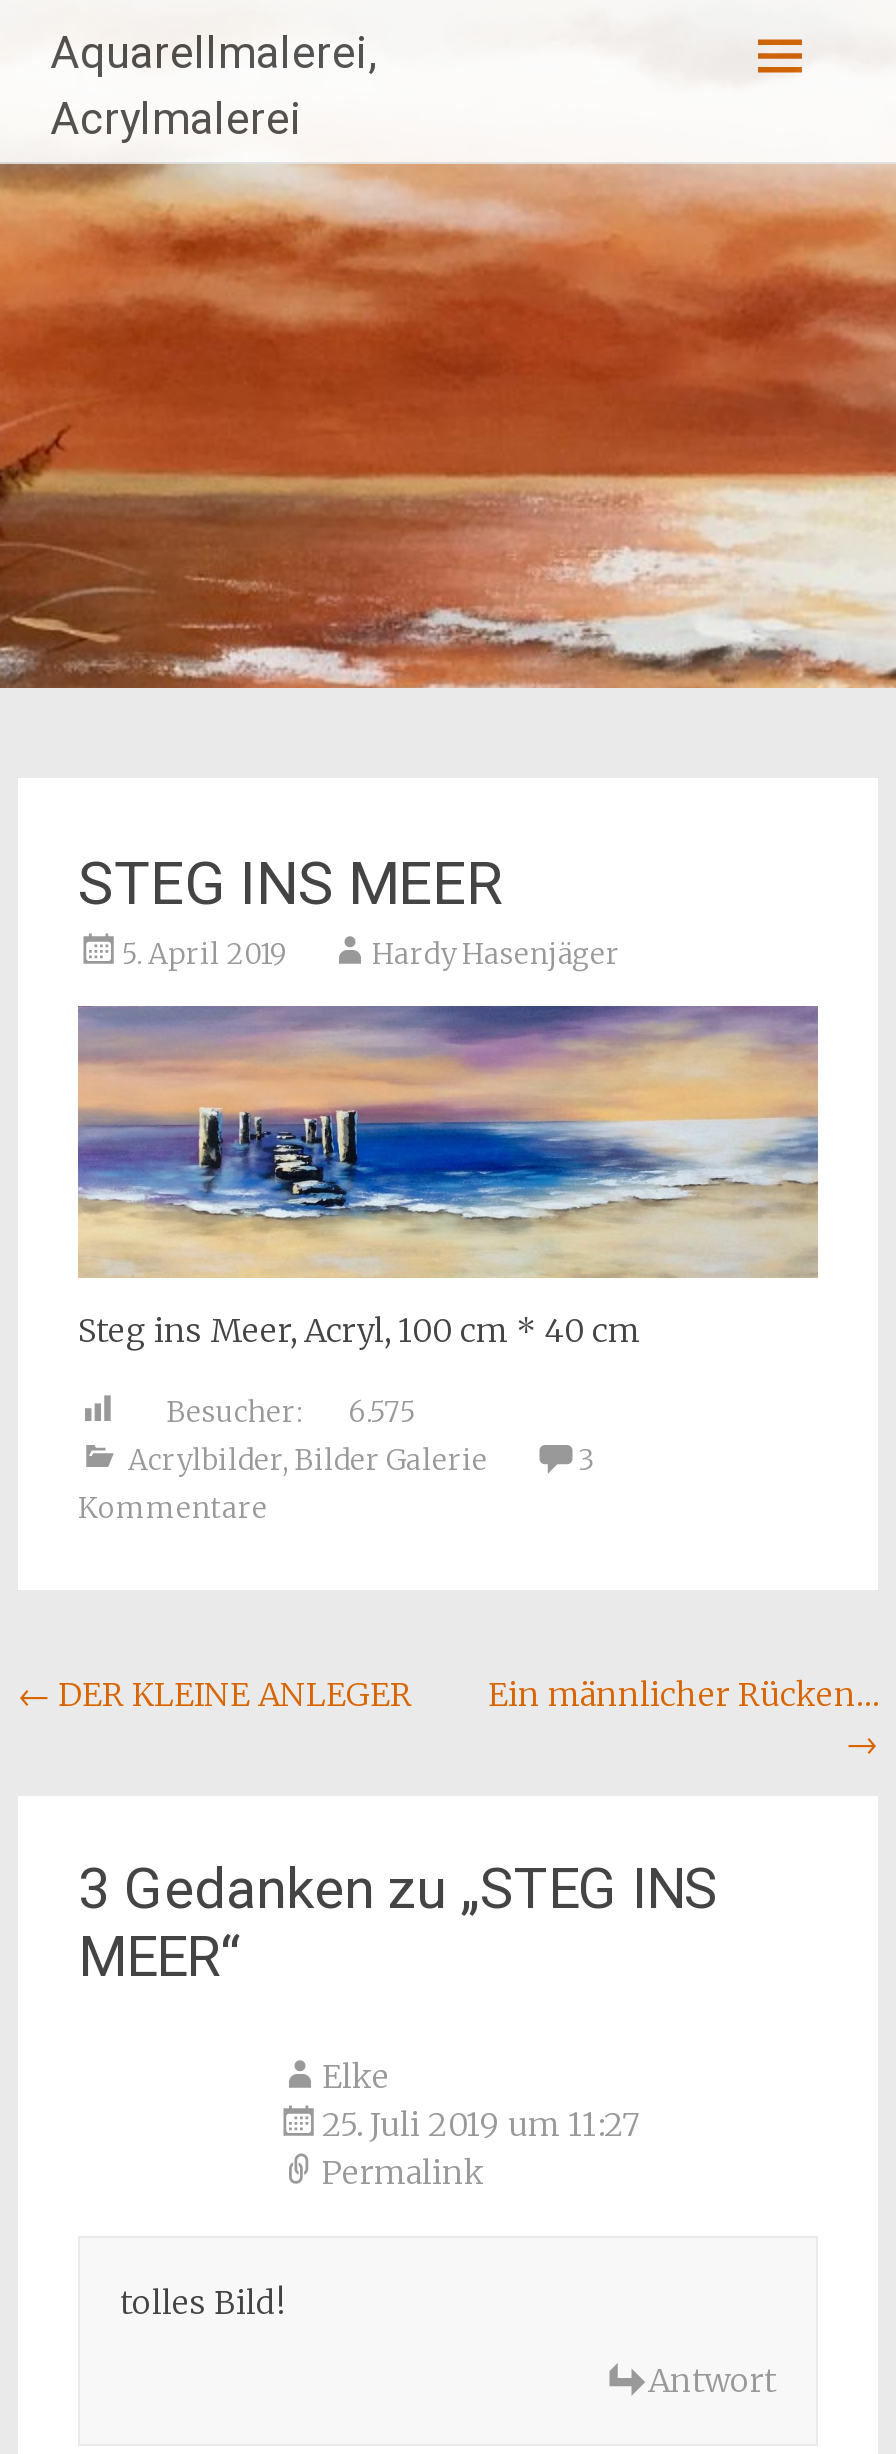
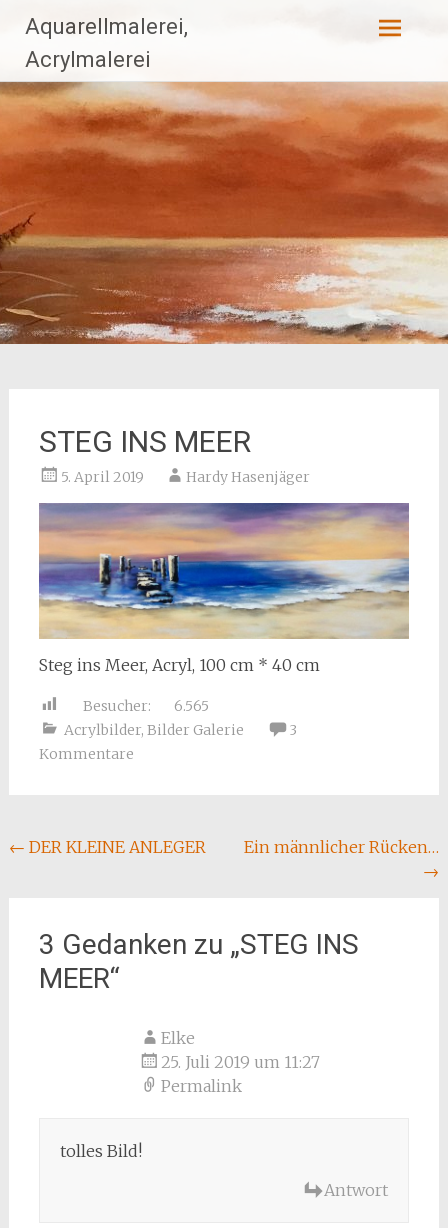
[166,1394,416,1430] Besucher: 6.575 -> [83,697,209,715] Besucher: 6.565

